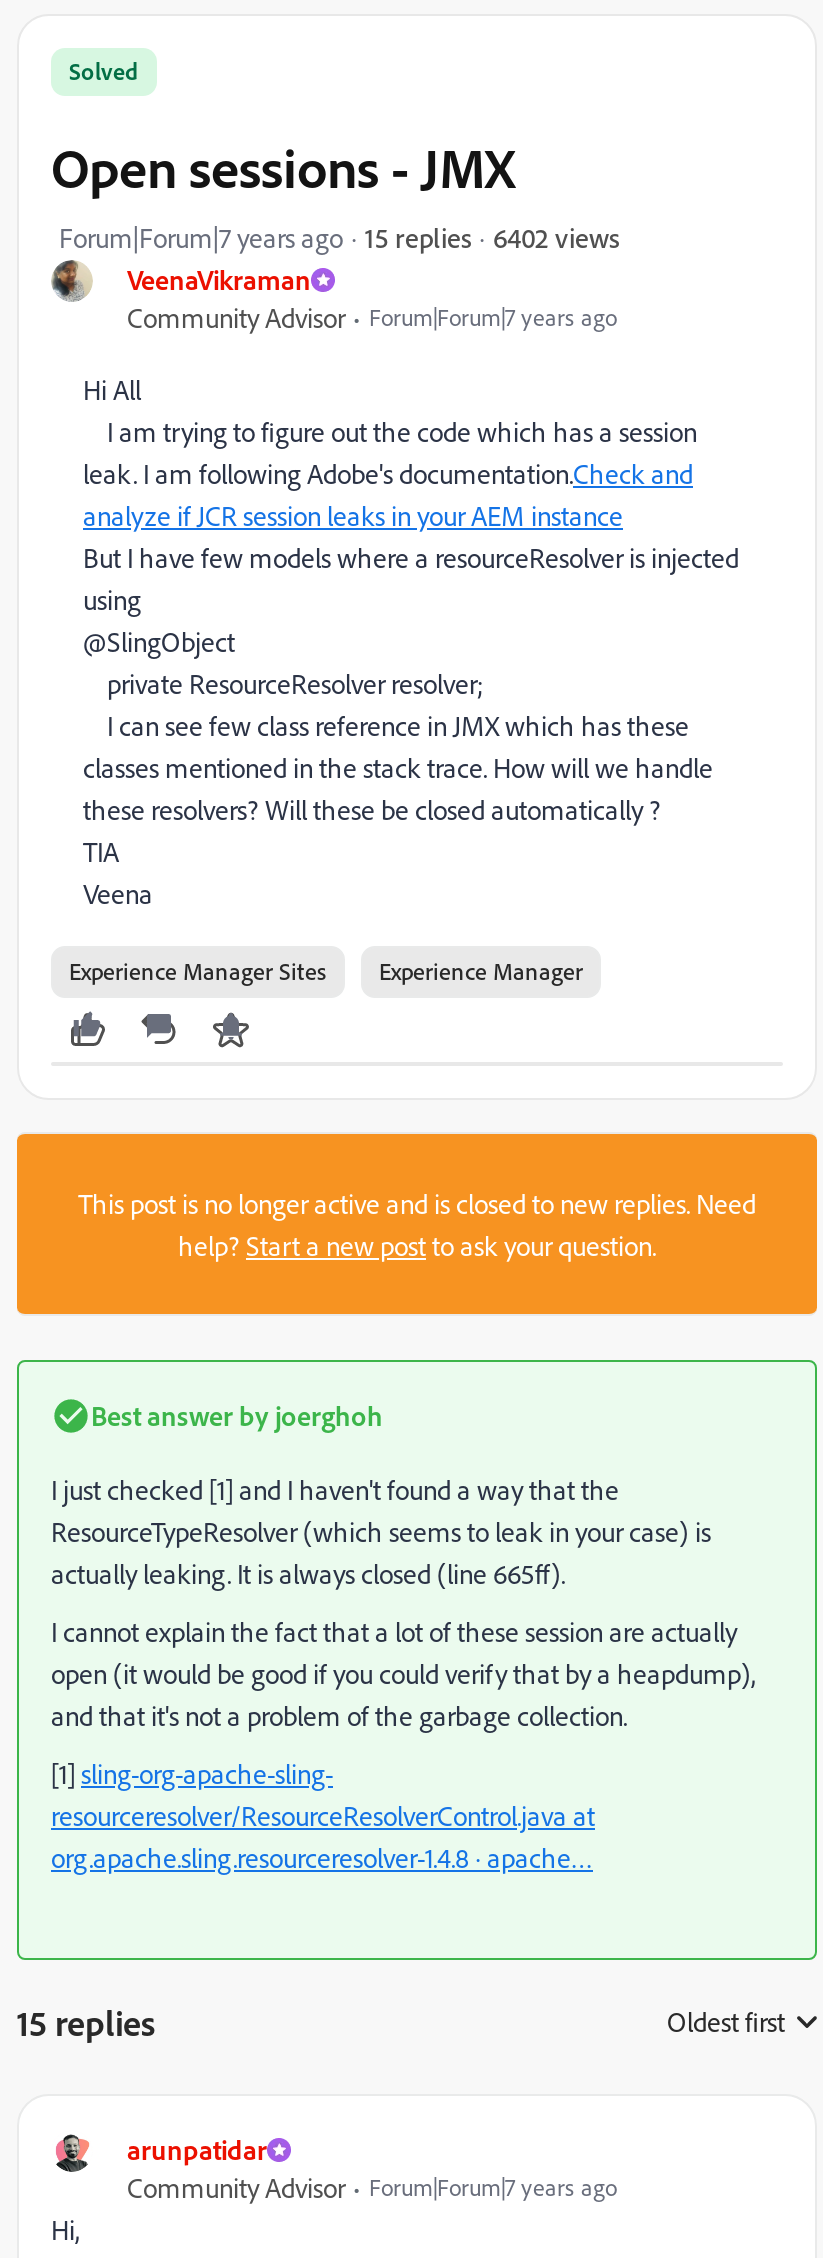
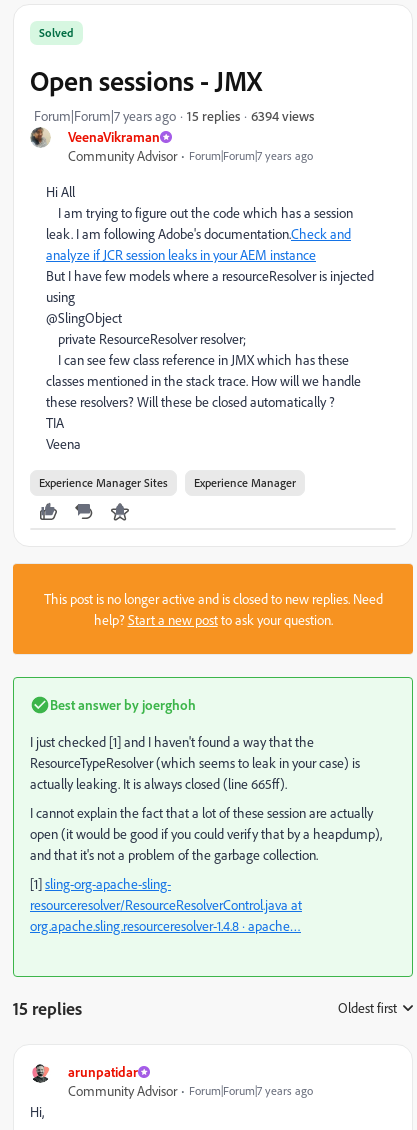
[493,219,619,253] 6402 views -> [251,106,314,123] 6394 views

